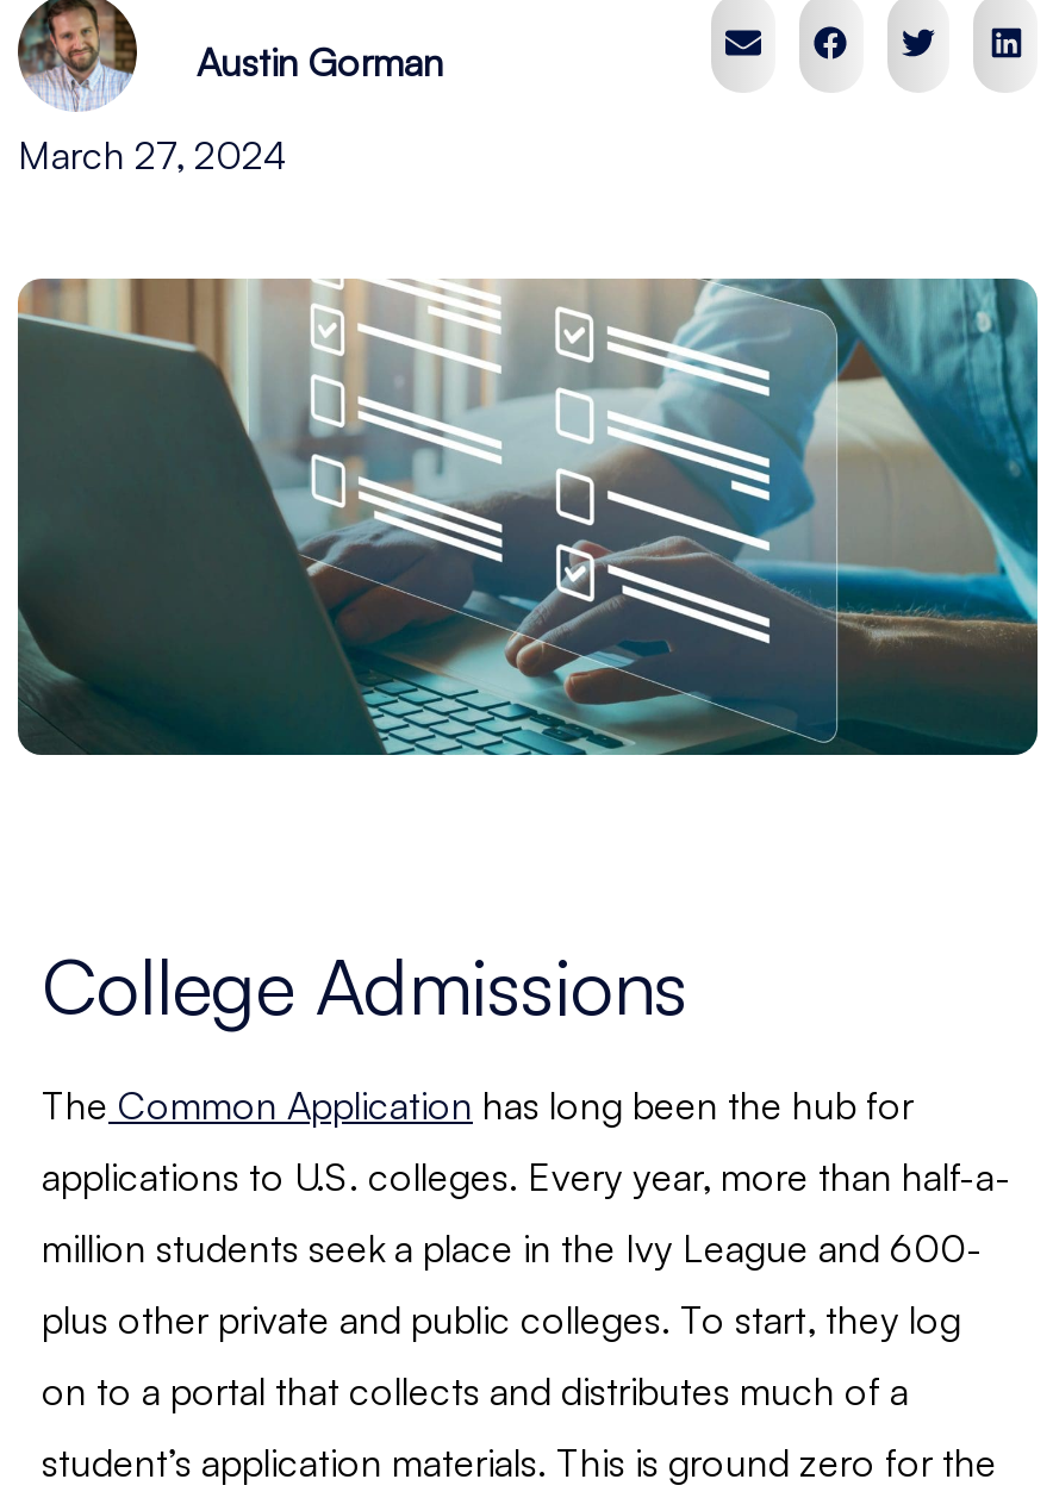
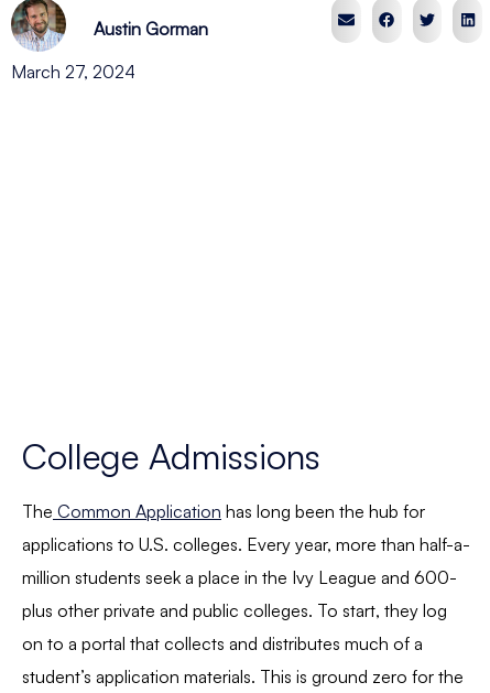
[15,276,1040,757] [image] -> none

